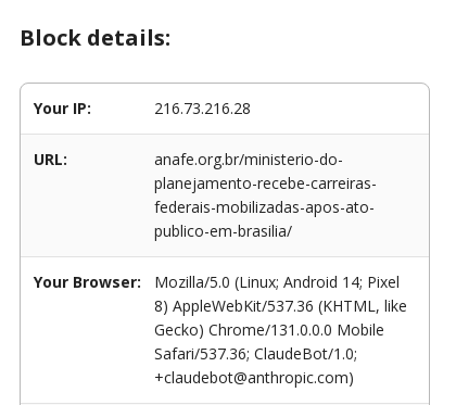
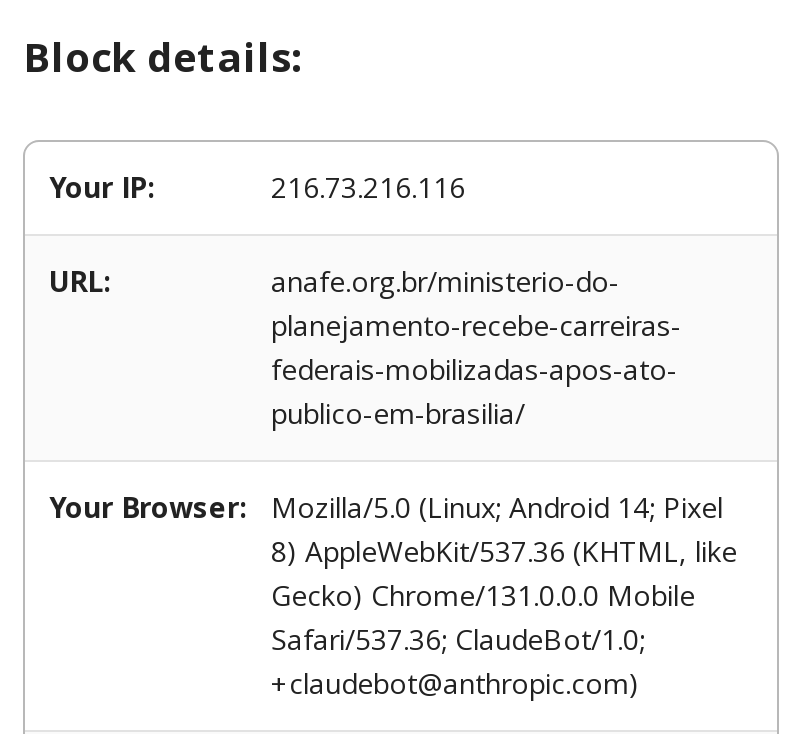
[154,98,251,118] 216.73.216.28 -> [271,168,465,206] 216.73.216.116

